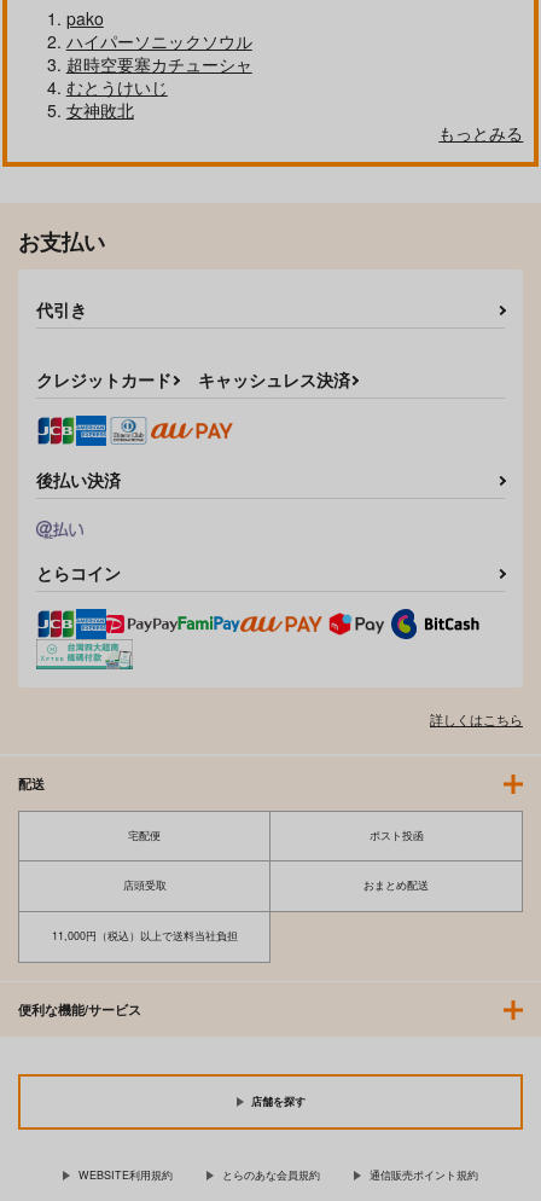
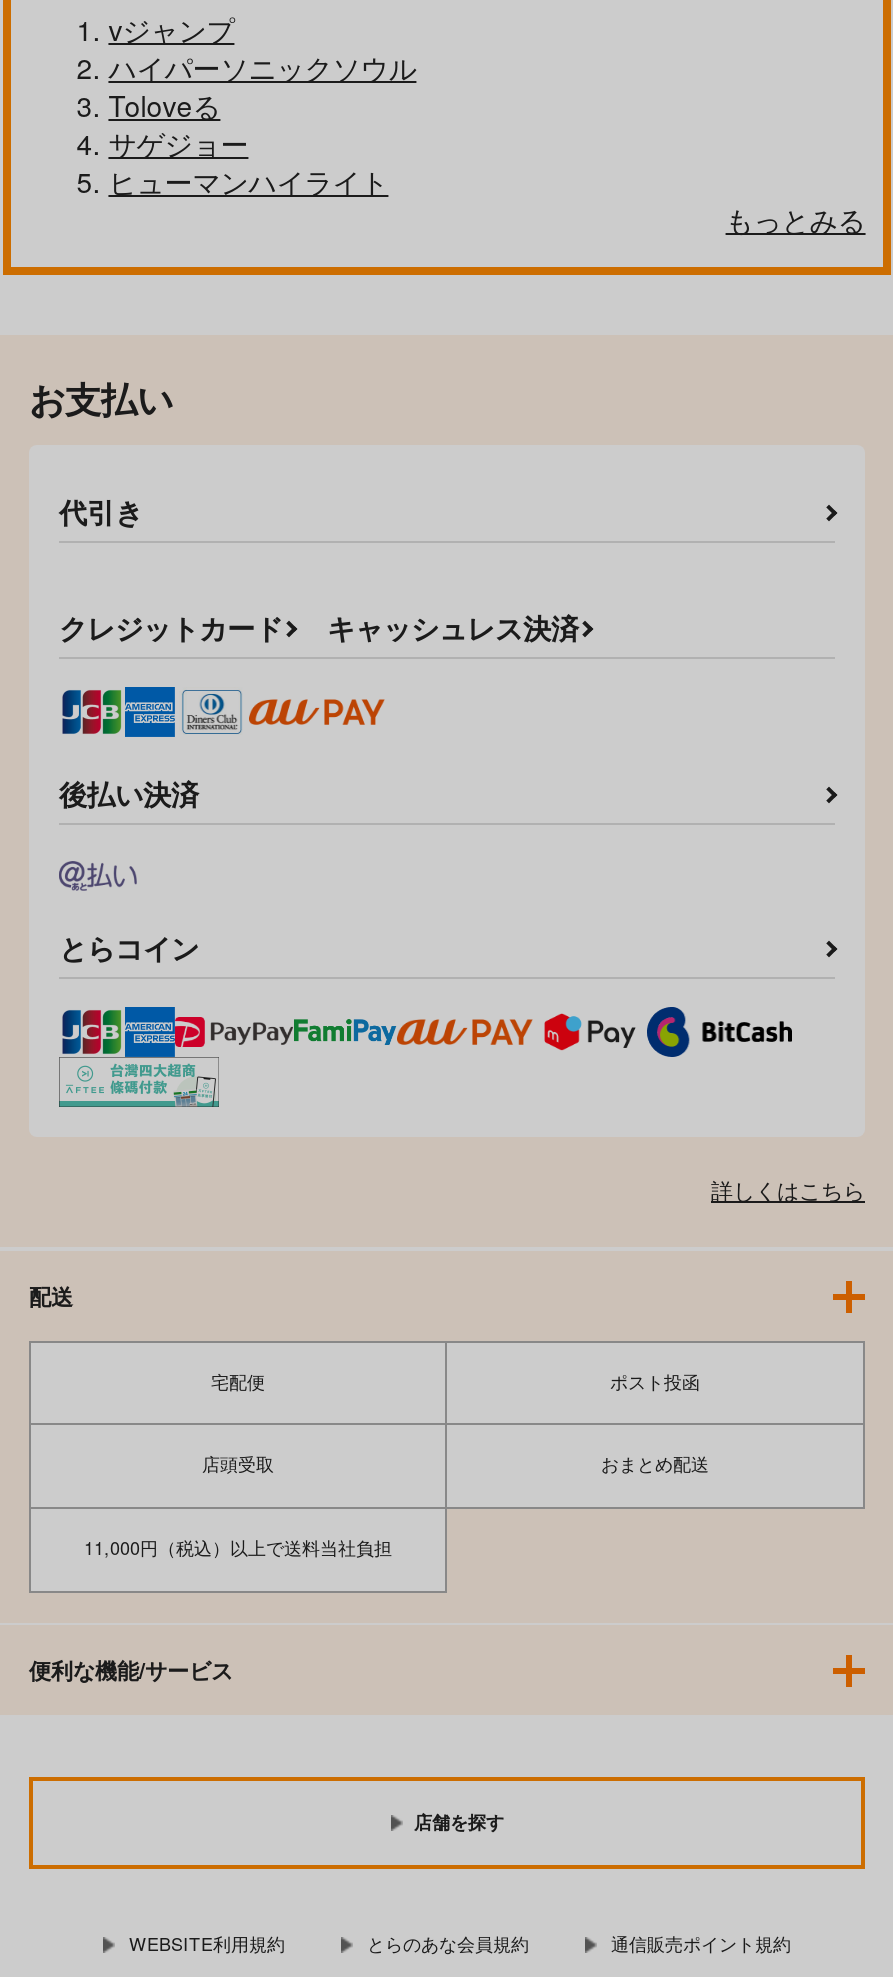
[66,6,103,31] pako -> [108,10,234,50] vジャンプ
[66,52,252,122] 超時空要塞カチューシャ | むとうけいじ | 女神敗北 -> [108,86,388,202] Toloveる | サゲジョー | ヒューマンハイライト

